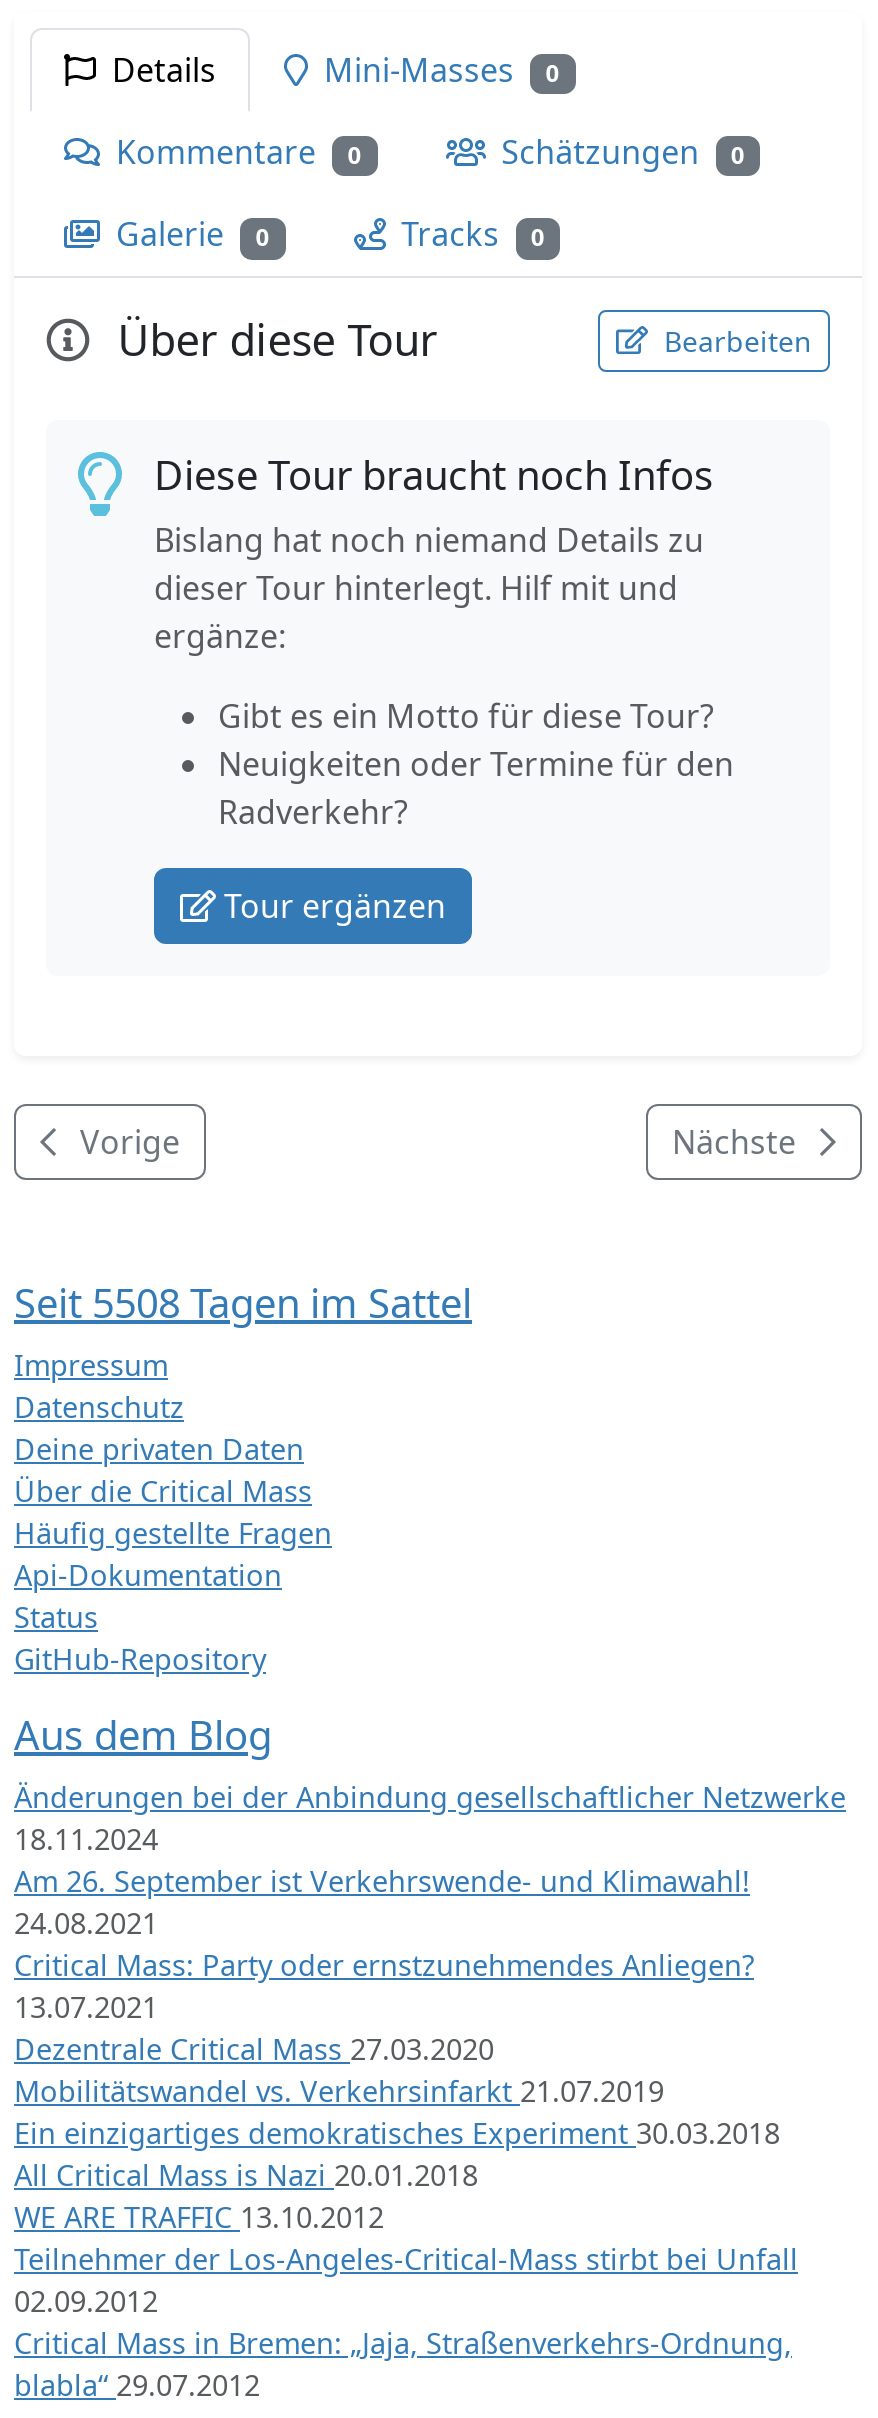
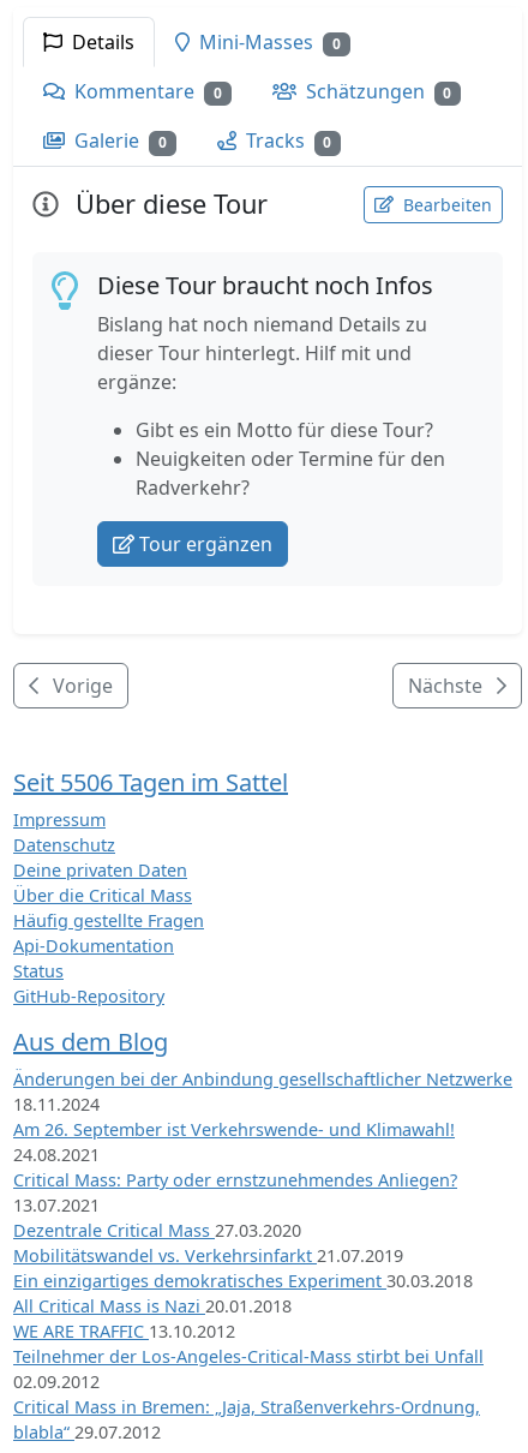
[14,1275,472,1329] Seit 5508 Tagen im Sattel -> [13,766,288,798] Seit 5506 Tagen im Sattel

